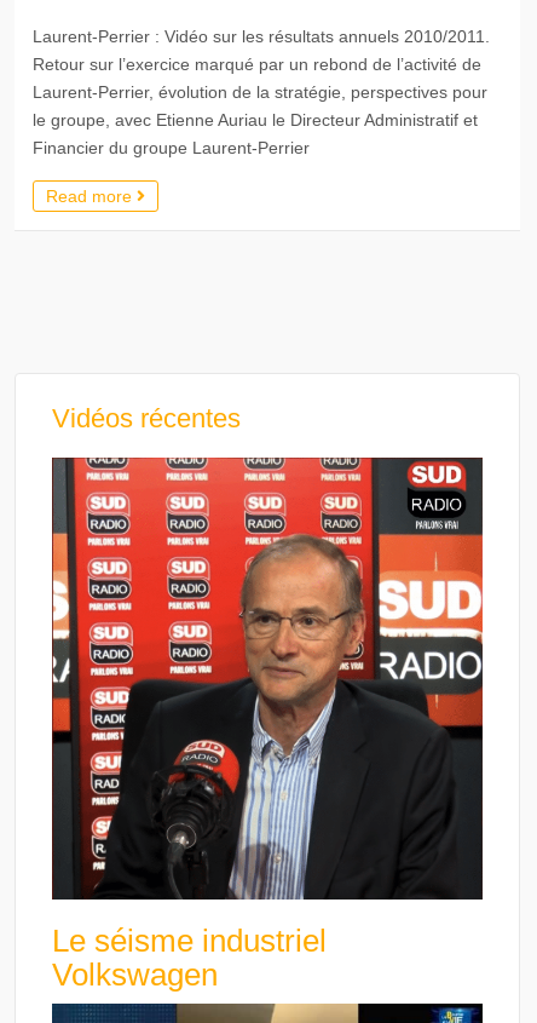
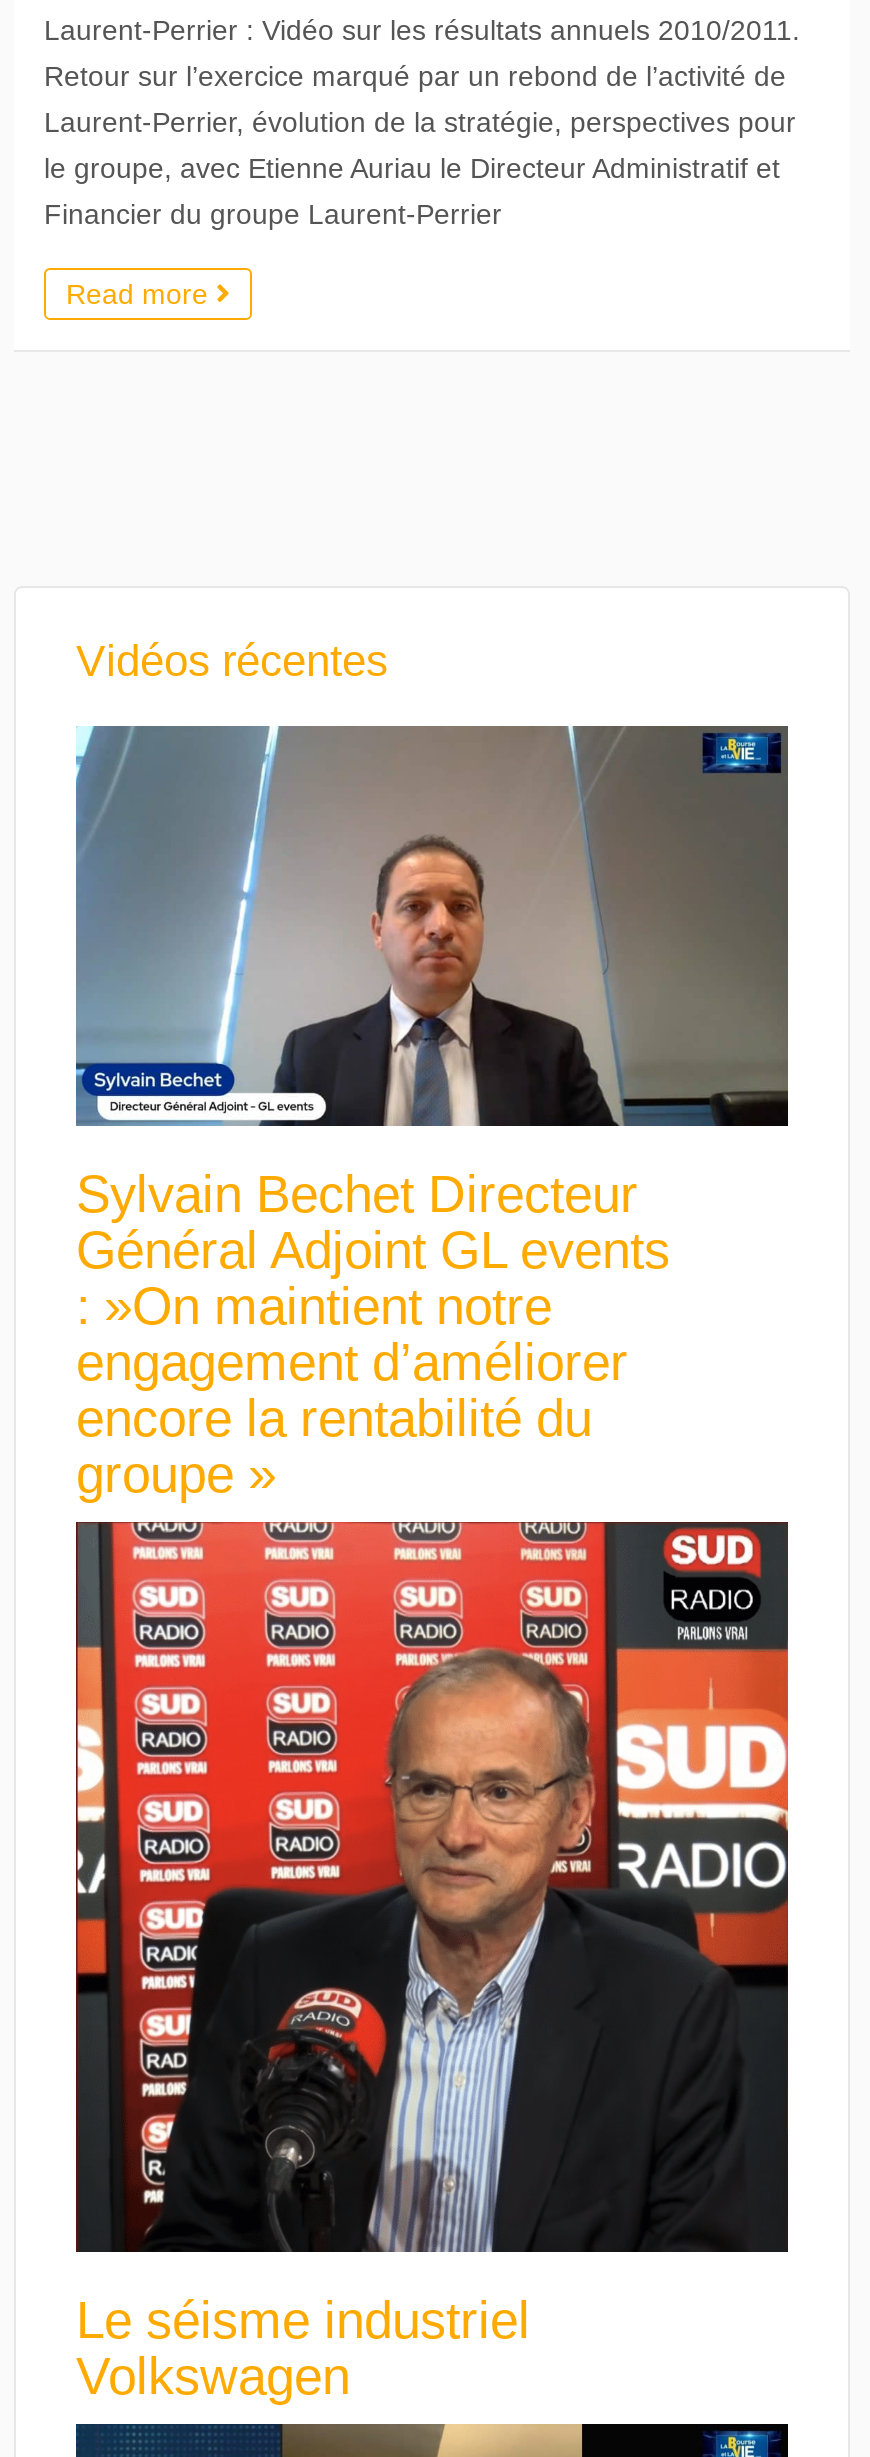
none -> [74,724,790,1504] [image] | Sylvain Bechet Directeur | Général Adjoint GL events | : »On maintient notre | engagement d’améliorer | encore la rentabilité du | groupe »

